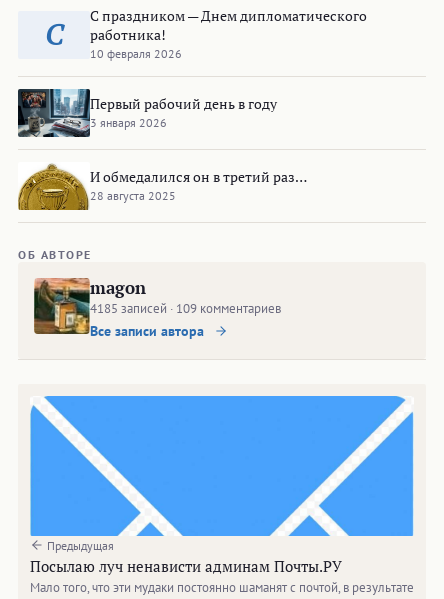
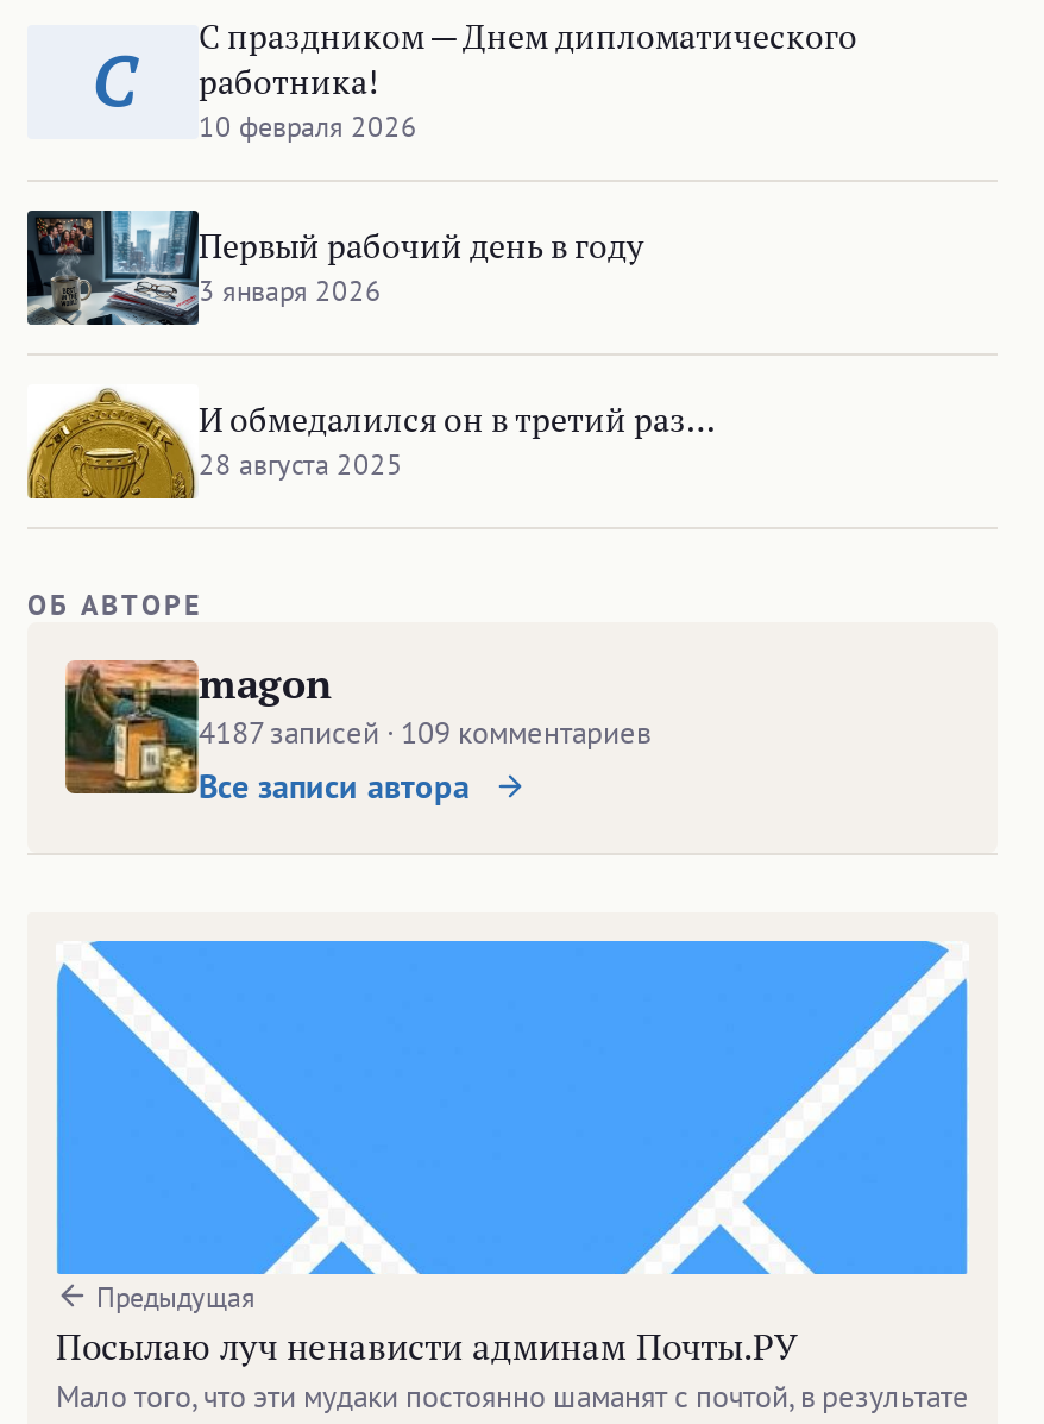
[90,300,281,317] 4185 записей · 109 комментариев -> [199,714,650,754] 4187 записей · 109 комментариев

